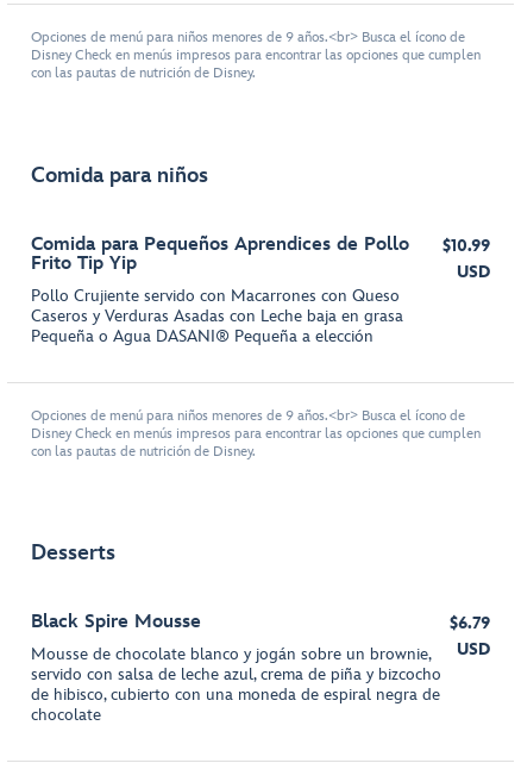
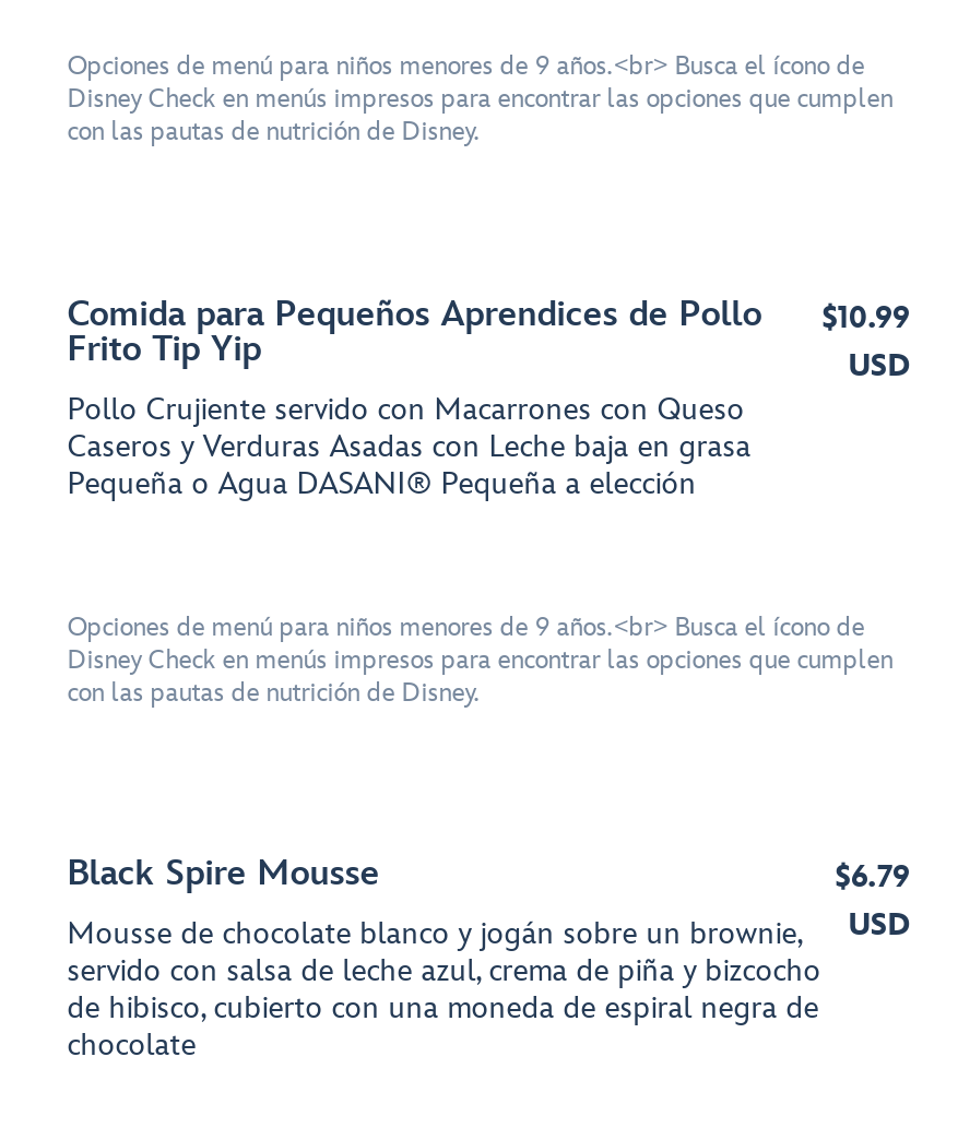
[31,163,208,188] Comida para niños -> none
[31,541,116,566] Desserts -> none

